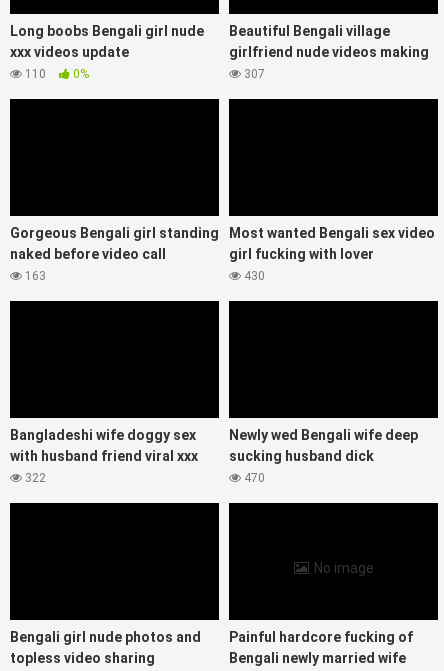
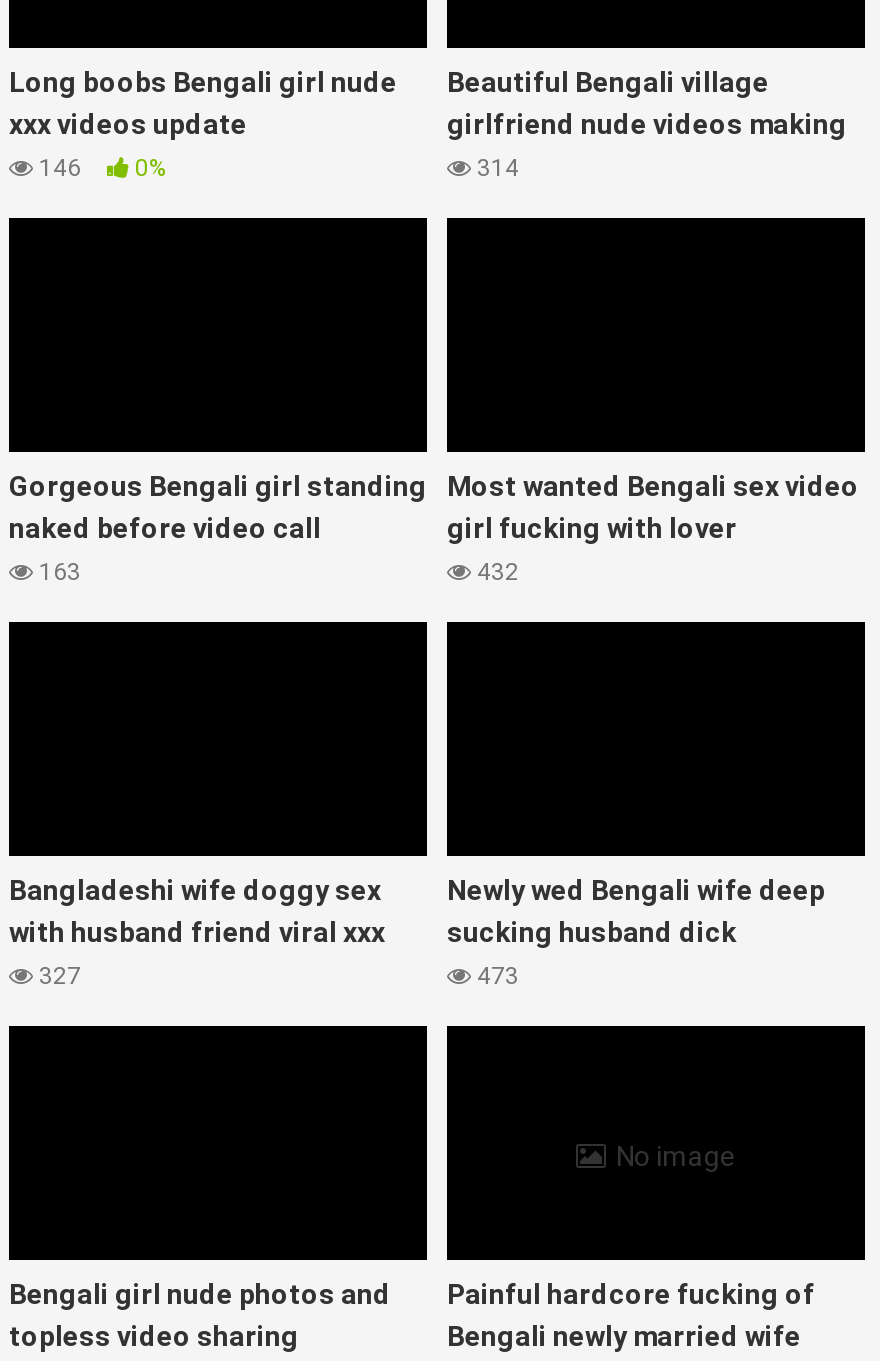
[22,67,89,81] 110 0% -> [33,155,167,183] 146 0%
[241,67,265,81] 307 -> [471,155,519,183] 314
[241,269,265,283] 430 -> [471,558,519,586] 432
[22,471,46,485] 322 -> [33,962,81,990] 327
[241,471,265,485] 470 -> [471,962,519,990] 473

